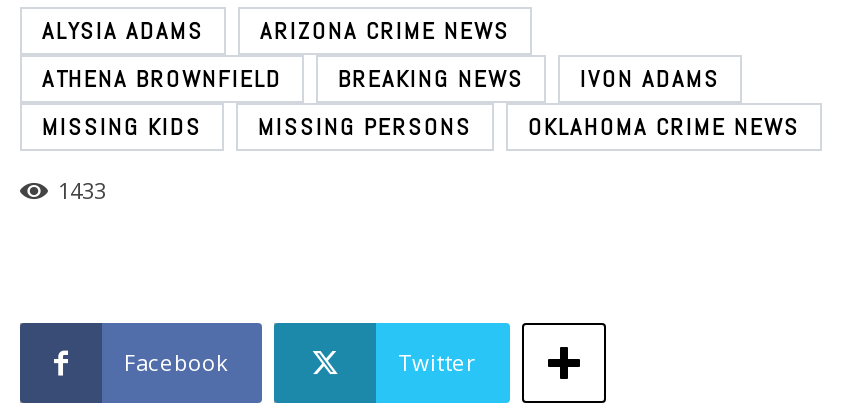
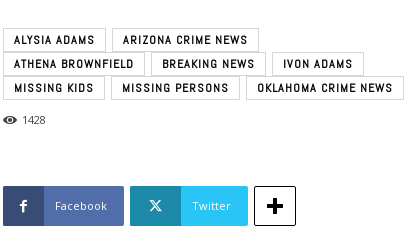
[58,176,106,206] 1433 -> [22,112,46,127] 1428

